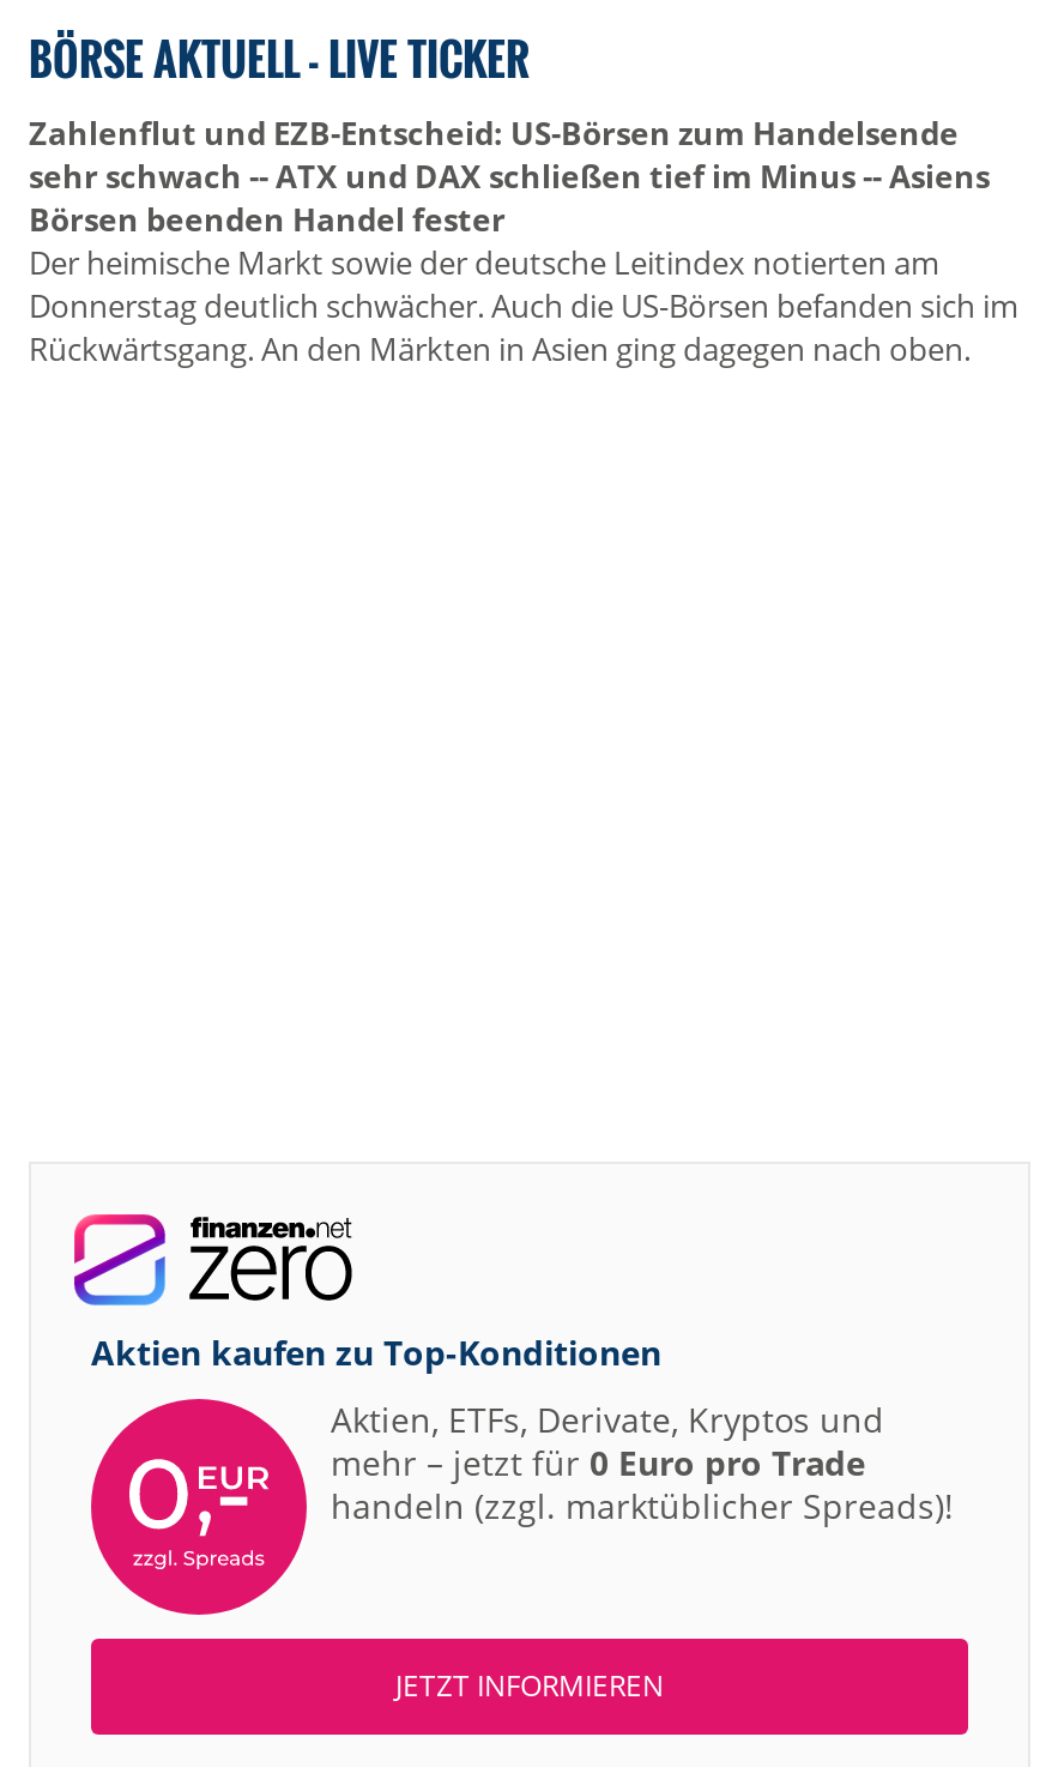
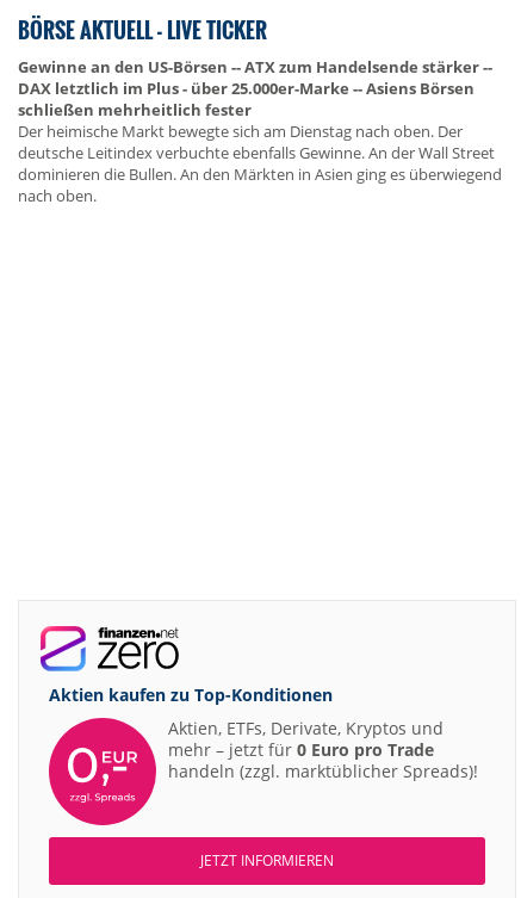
[29,111,1018,370] Zahlenflut und EZB-Entscheid: US-Börsen zum Handelsende | sehr schwach -- ATX und DAX schließen tief im Minus -- Asiens | Börsen beenden Handel fester | Der heimische Markt sowie der deutsche Leitindex notierten am | Donnerstag deutlich schwächer. Auch die US-Börsen befanden sich im | Rückwärtsgang. An den Märkten in Asien ging dagegen nach oben. -> [18,56,502,206] Gewinne an den US-Börsen -- ATX zum Handelsende stärker -- | DAX letztlich im Plus - über 25.000er-Marke -- Asiens Börsen | schließen mehrheitlich fester | Der heimische Markt bewegte sich am Dienstag nach oben. Der | deutsche Leitindex verbuchte ebenfalls Gewinne. An der Wall Street | dominieren die Bullen. An den Märkten in Asien ging es überwiegend | nach oben.

